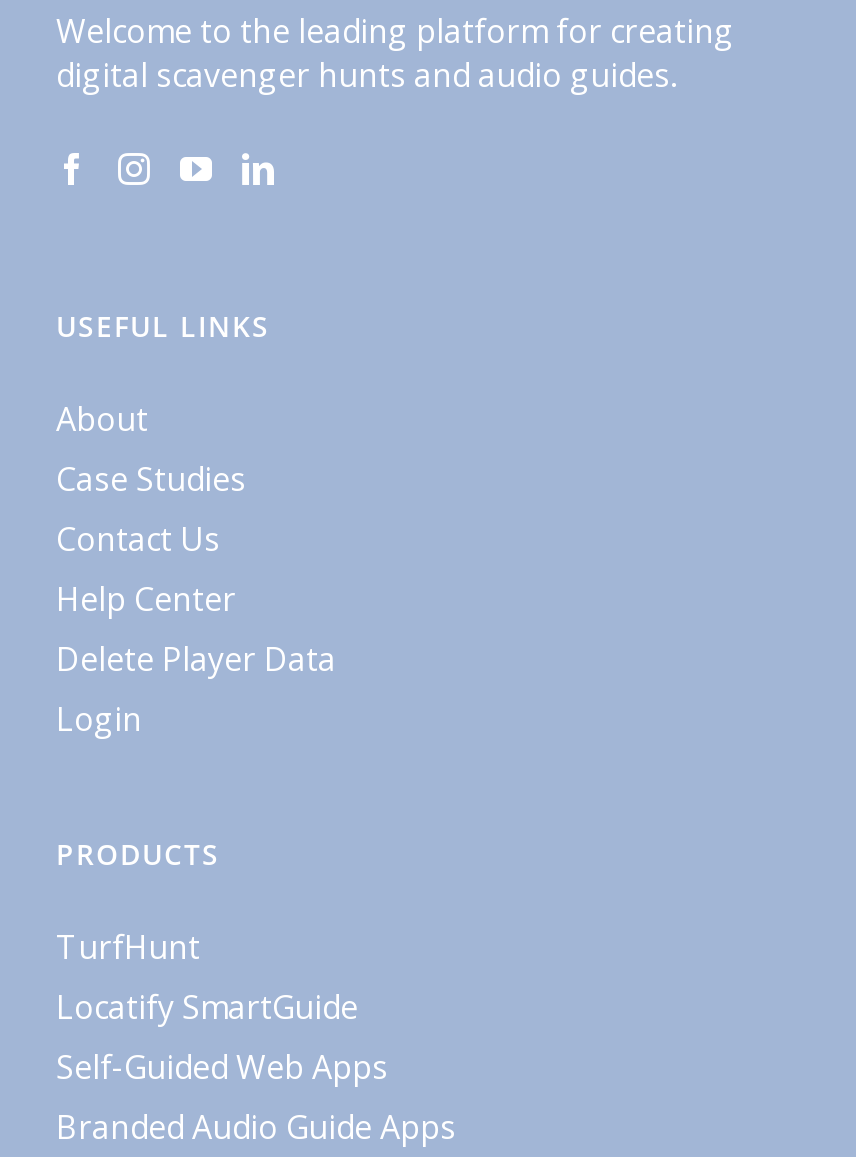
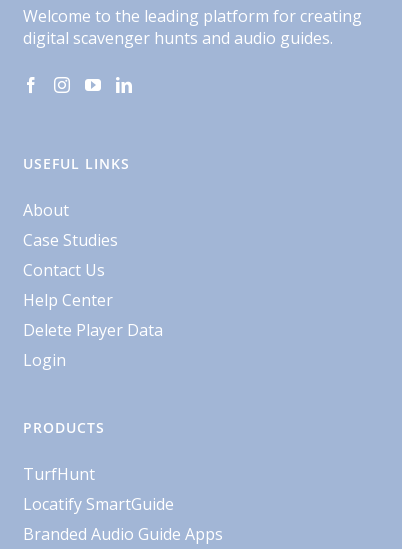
[56,1045,388,1089] Self-Guided Web Apps -> none

